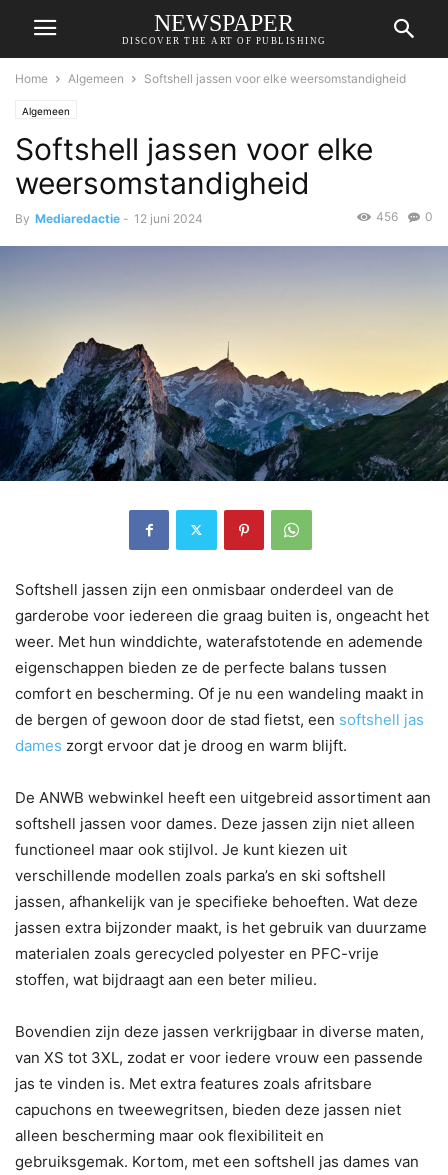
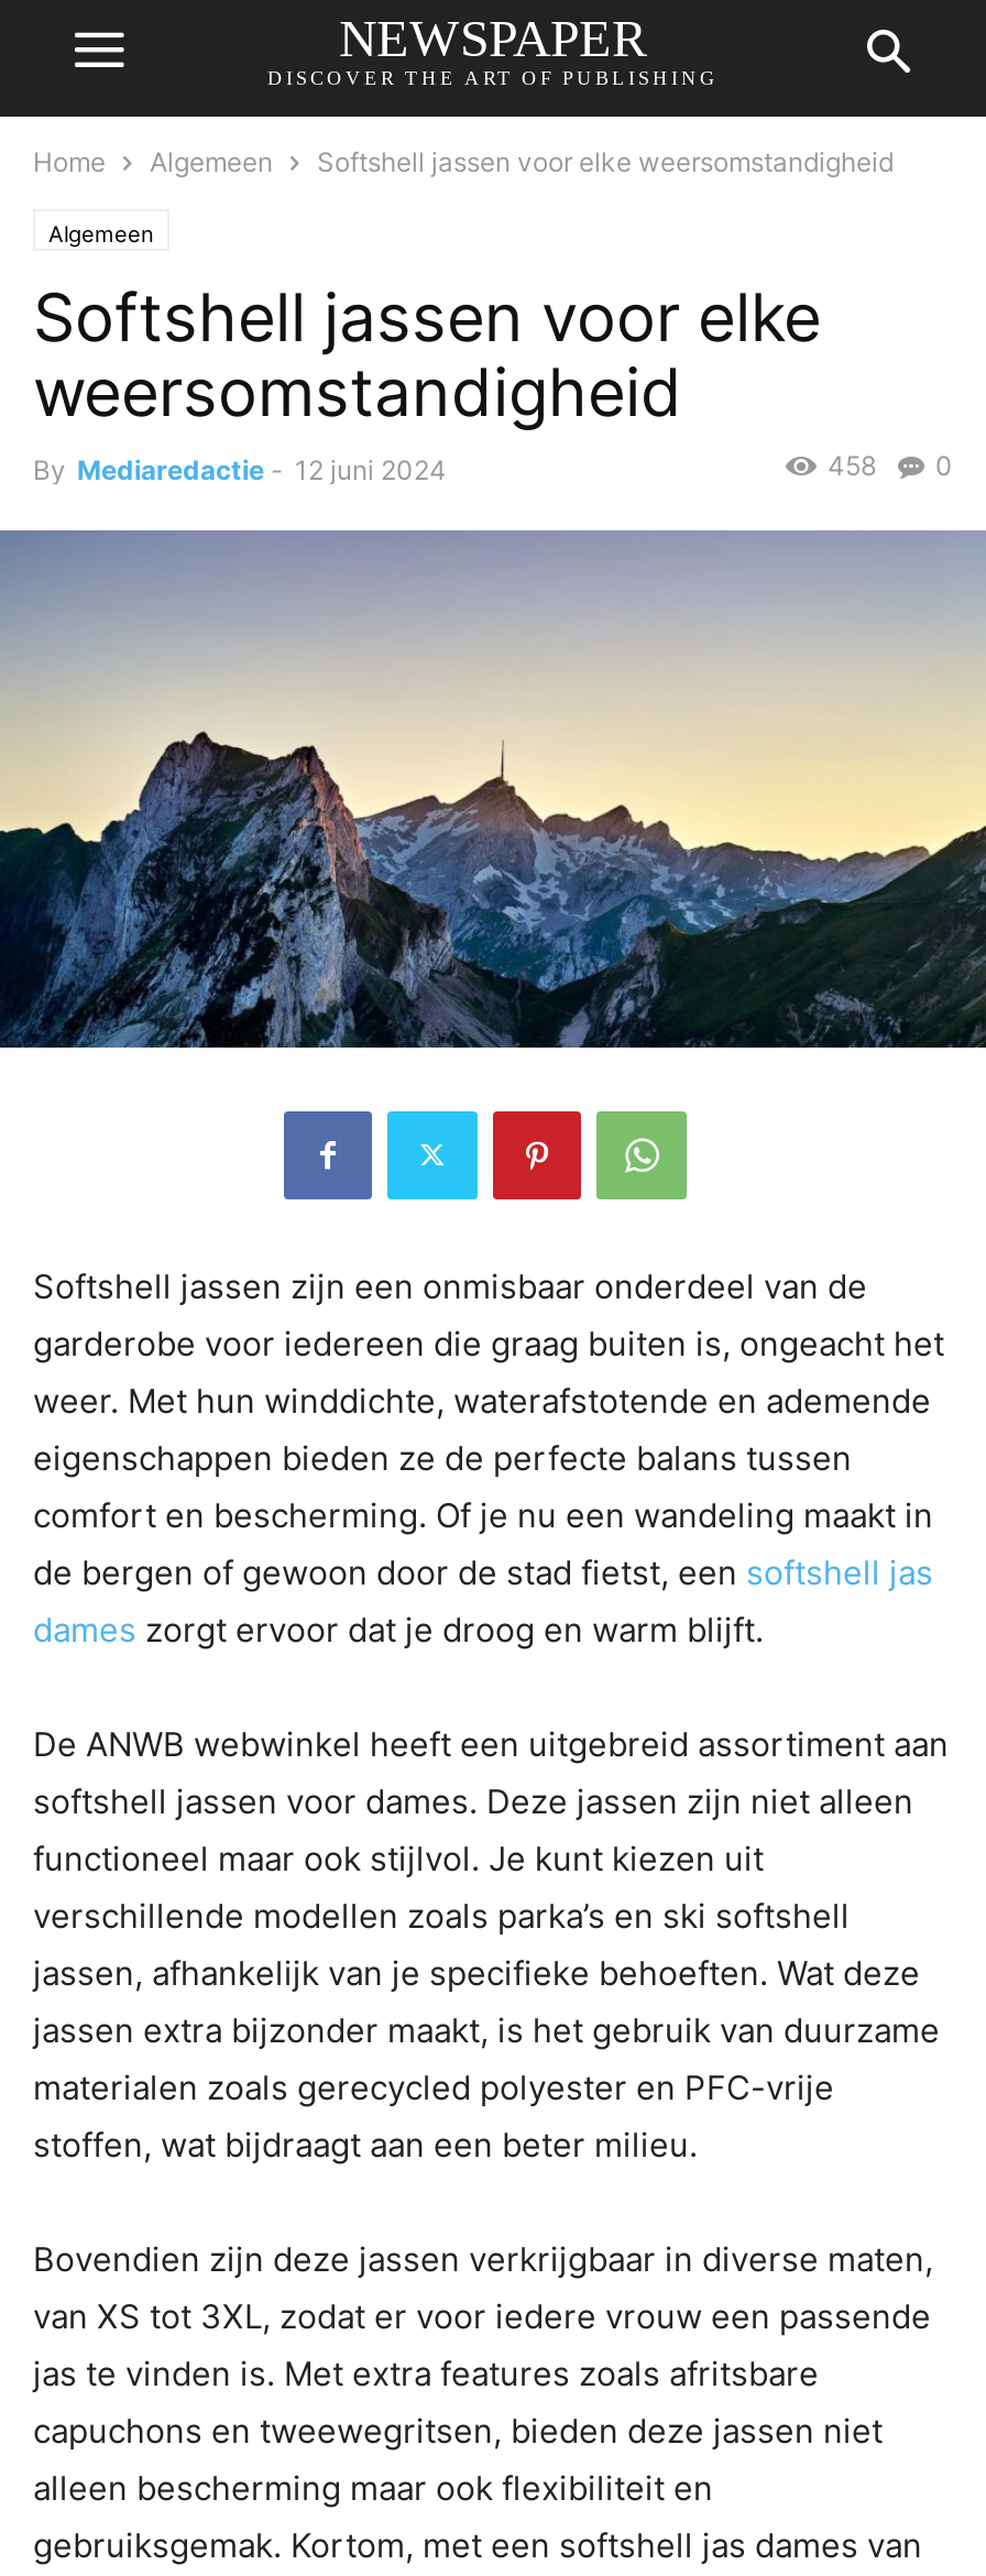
[376,209,433,224] 456 0 -> [828,449,953,482] 458 0

